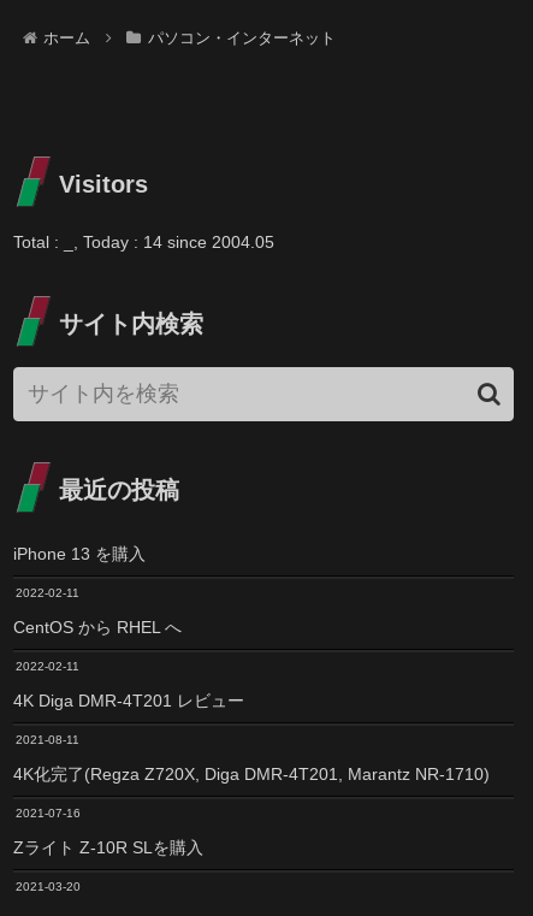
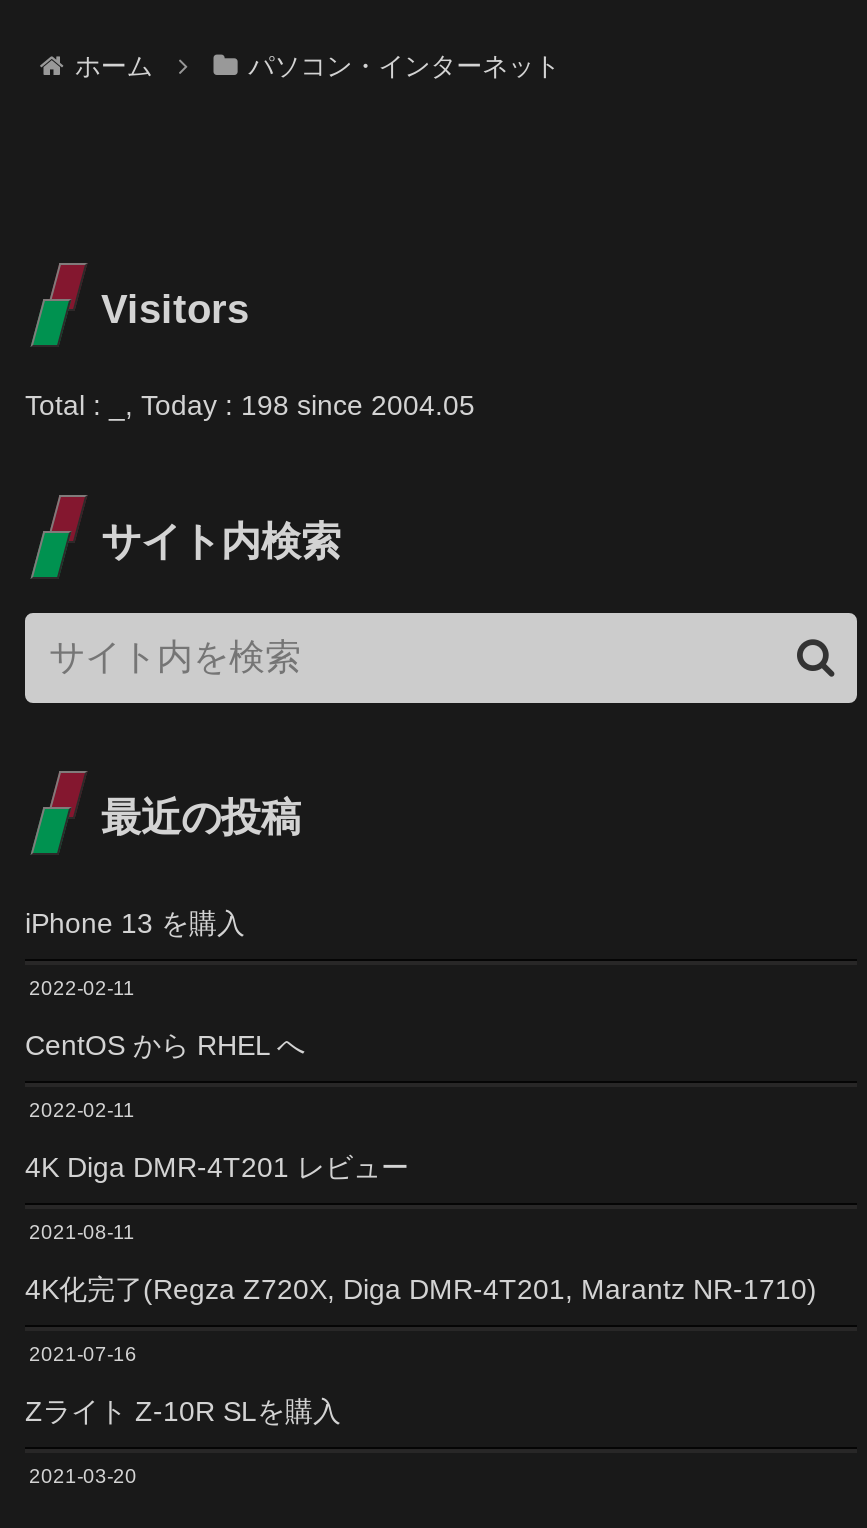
[13,232,274,252] Total : _, Today : 14 since 2004.05 -> [25,389,475,421] Total : _, Today : 198 since 2004.05

